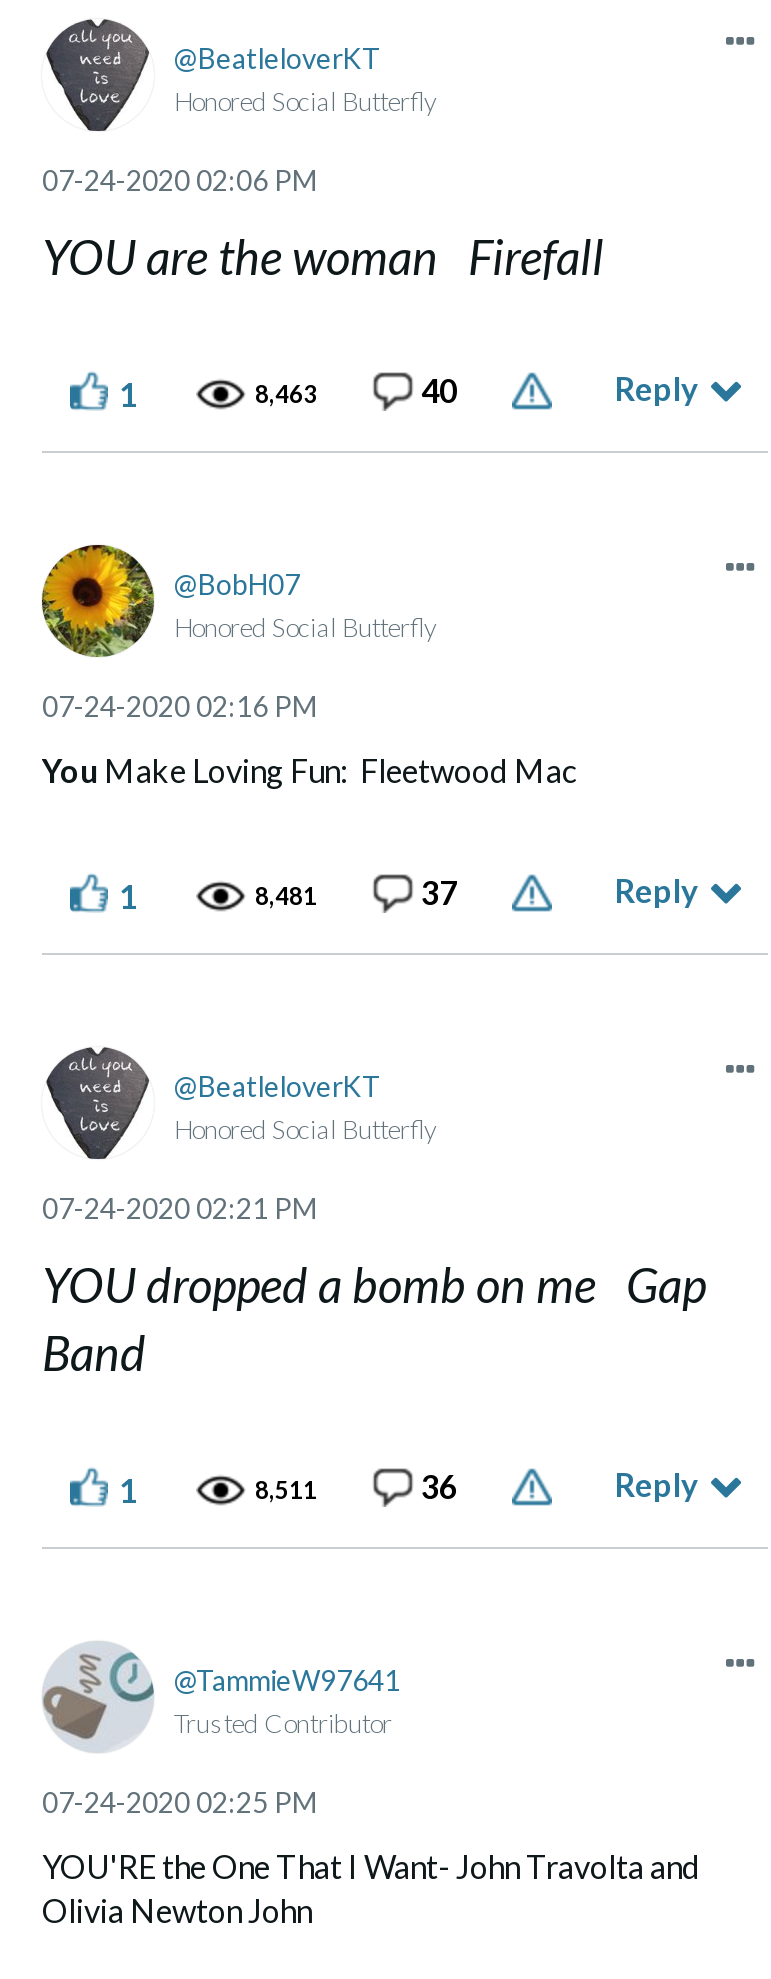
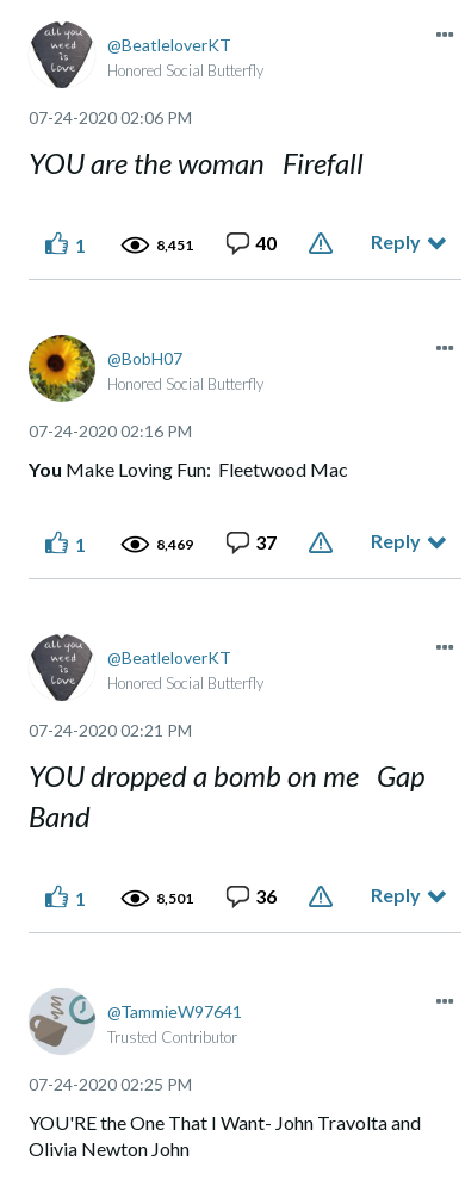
[255,378,317,408] 8,463 -> [156,236,193,254] 8,451
[255,880,317,910] 8,481 -> [156,535,193,553] 8,469
[255,1474,317,1504] 8,511 -> [156,889,193,907] 8,501

